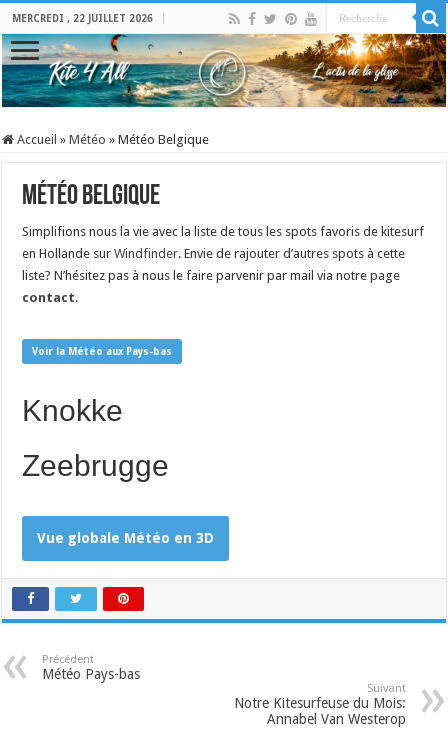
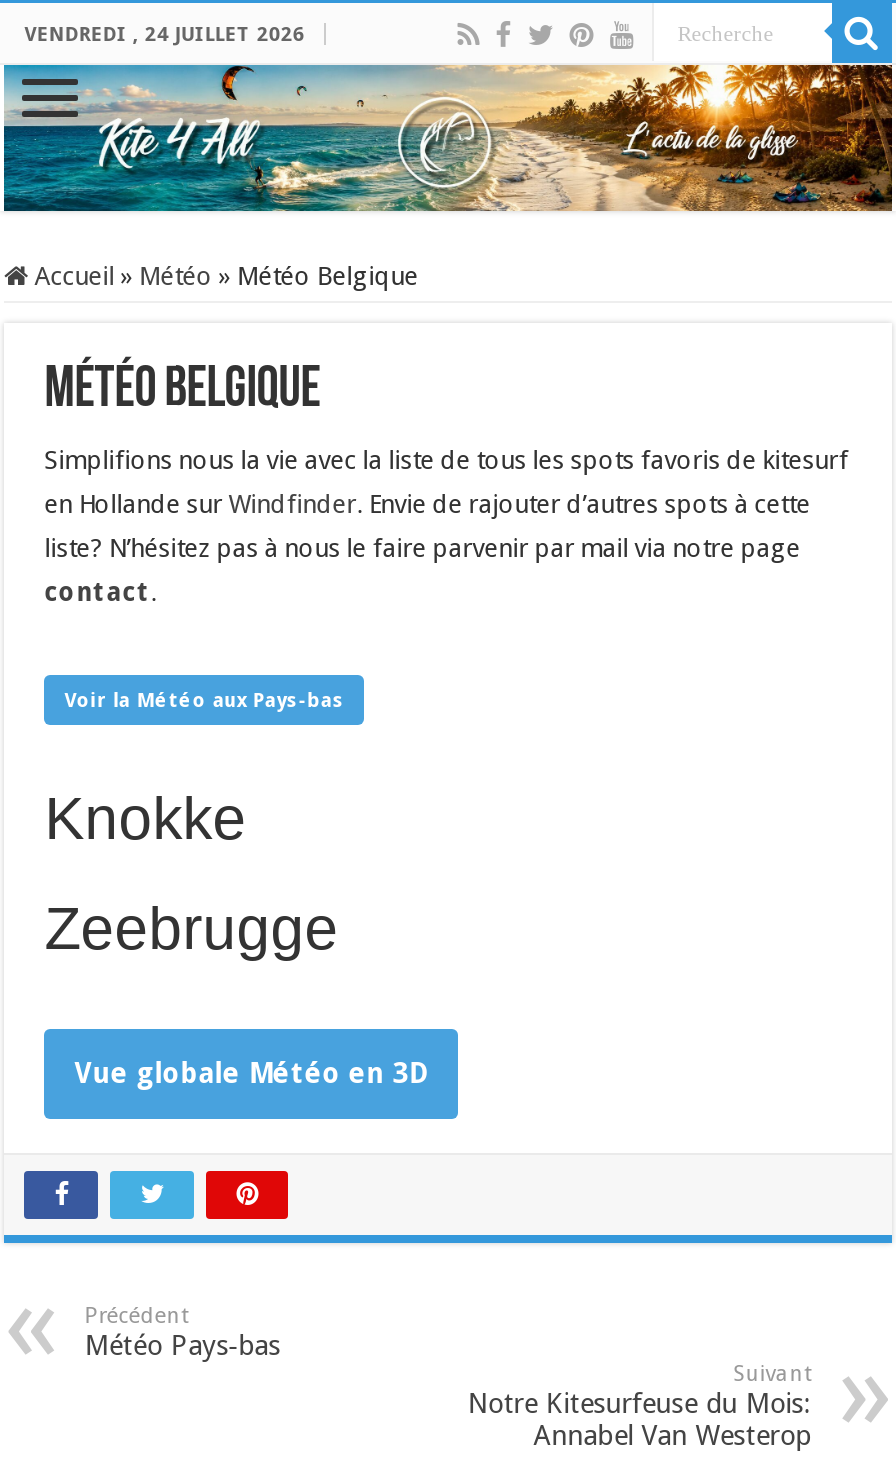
[12,13,153,24] MERCREDI , 22 JUILLET 2026 -> [24,23,304,45] VENDREDI , 24 JUILLET 2026

